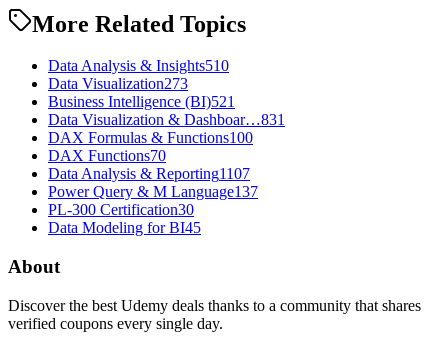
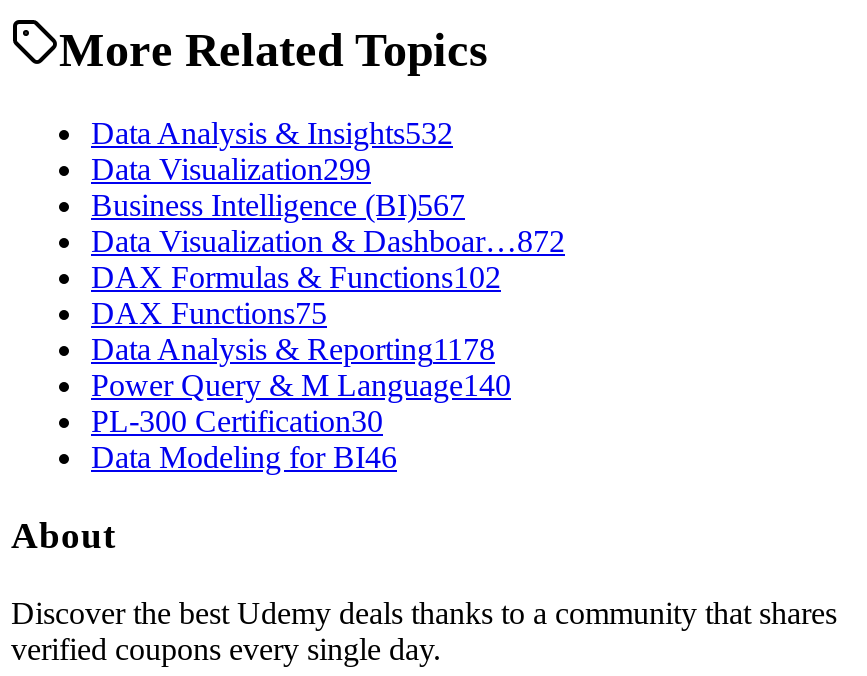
[48,57,229,74] Data Analysis & Insights510 -> [91,117,453,151] Data Analysis & Insights532
[48,75,188,92] Data Visualization273 -> [91,153,371,187] Data Visualization299
[48,93,235,110] Business Intelligence (BI)521 -> [91,189,465,223] Business Intelligence (BI)567
[48,111,285,128] Data Visualization & Dashboar… 831 -> [91,225,565,259] Data Visualization & Dashboar… 872
[48,129,253,146] DAX Formulas & Functions100 -> [91,261,501,295] DAX Formulas & Functions102
[48,147,166,164] DAX Functions70 -> [91,297,327,331] DAX Functions75
[48,165,250,182] Data Analysis & Reporting1107 -> [91,333,495,367] Data Analysis & Reporting1178
[48,183,258,200] Power Query & M Language137 -> [91,369,511,403] Power Query & M Language140
[48,219,201,236] Data Modeling for BI45 -> [91,441,397,475] Data Modeling for BI46

